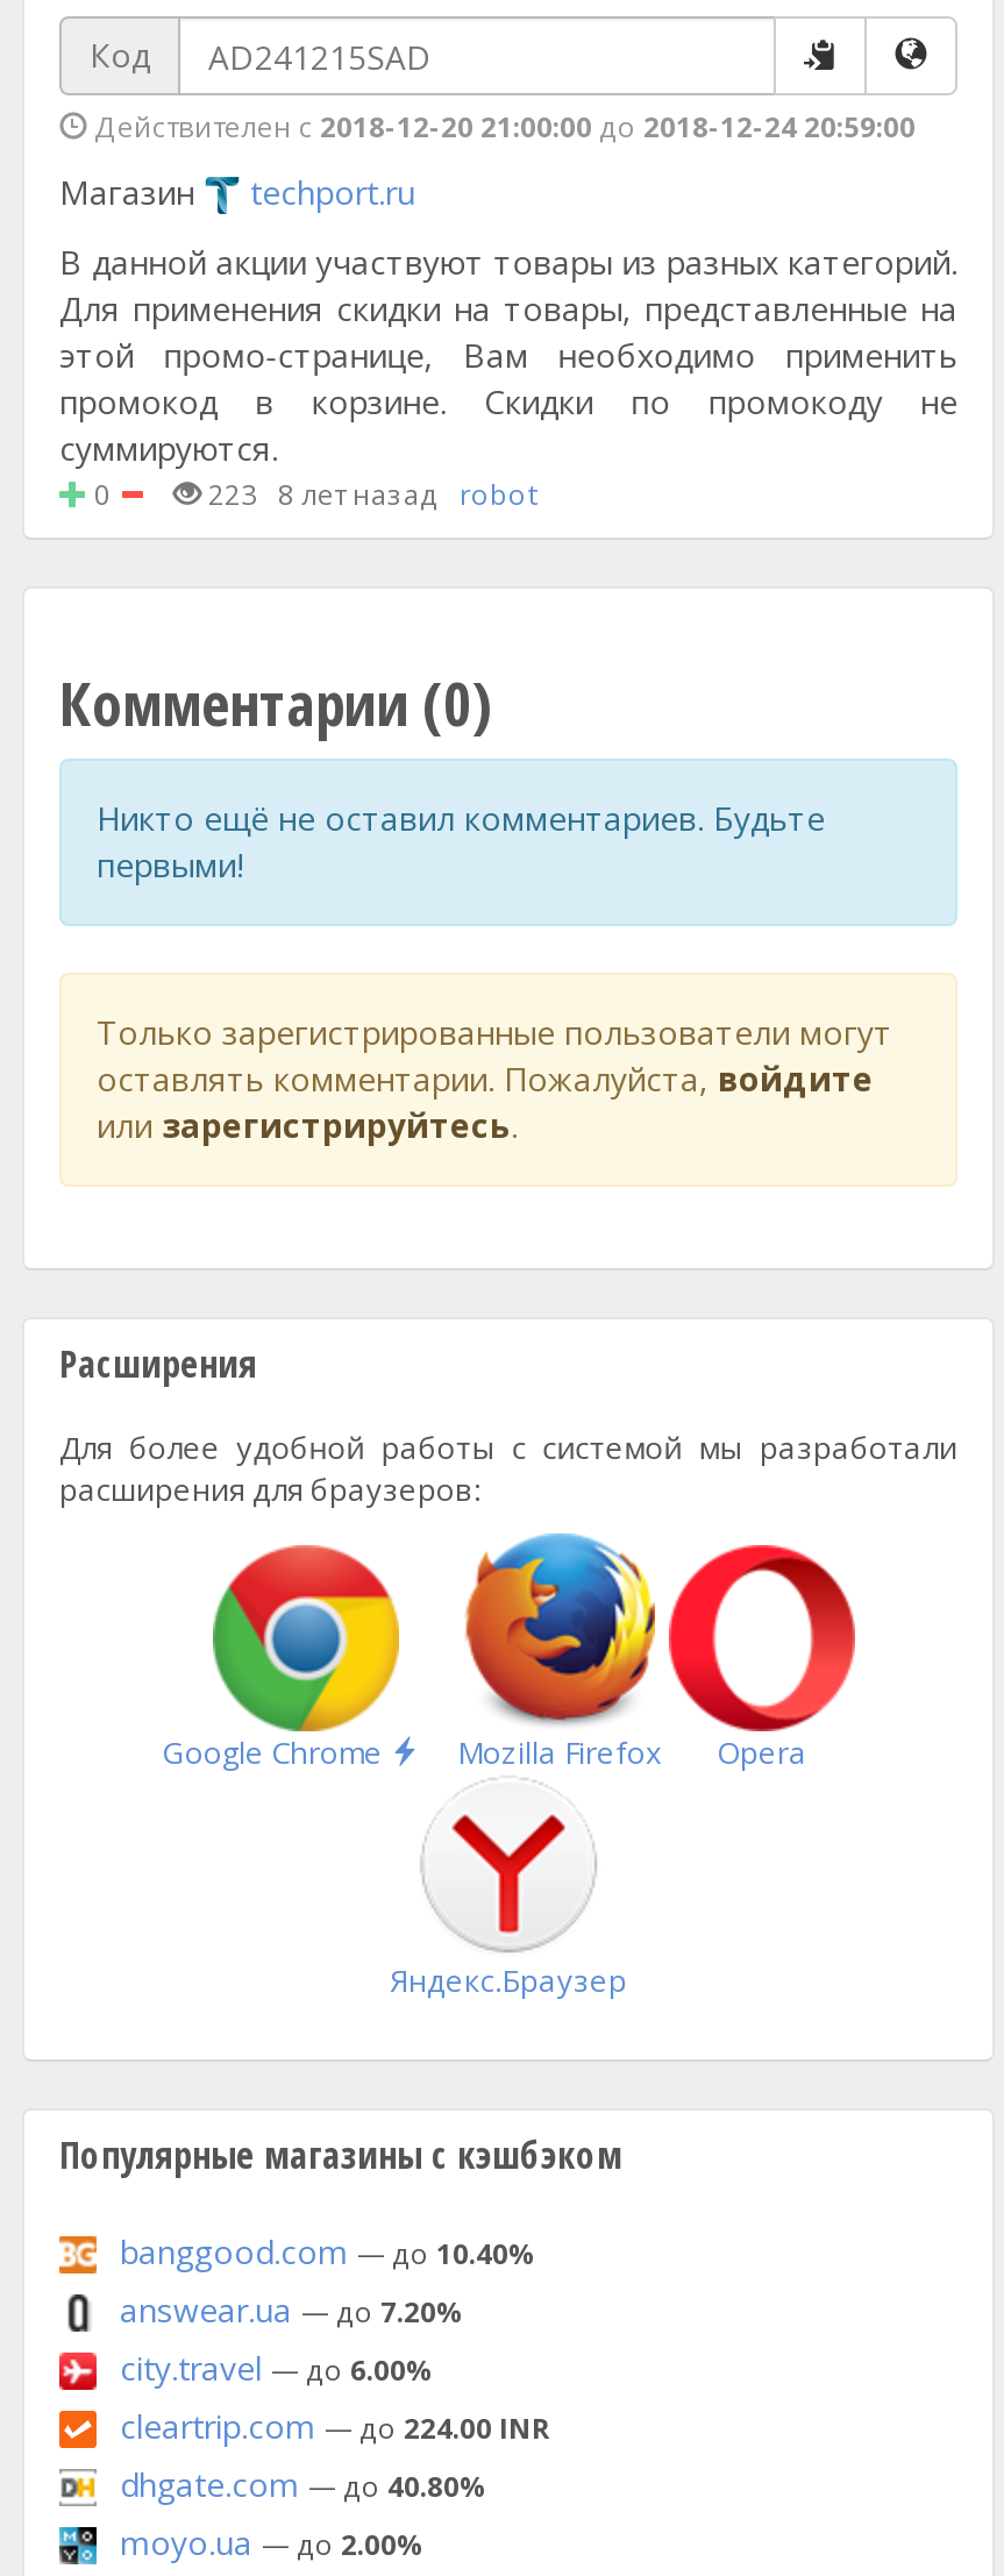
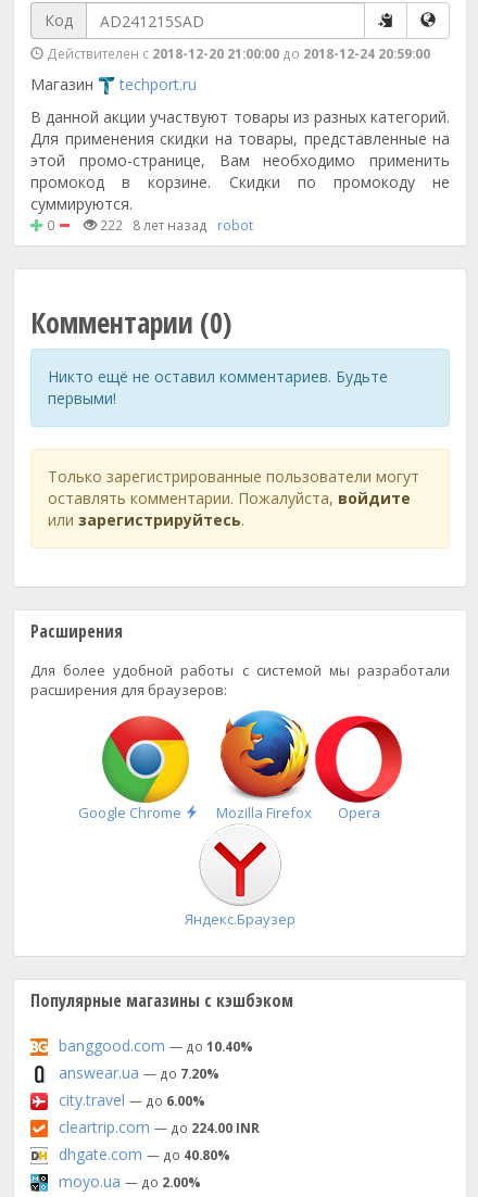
[201,475,536,512] 223 8 лет назад robot -> [97,216,253,234] 222 8 лет назад robot

